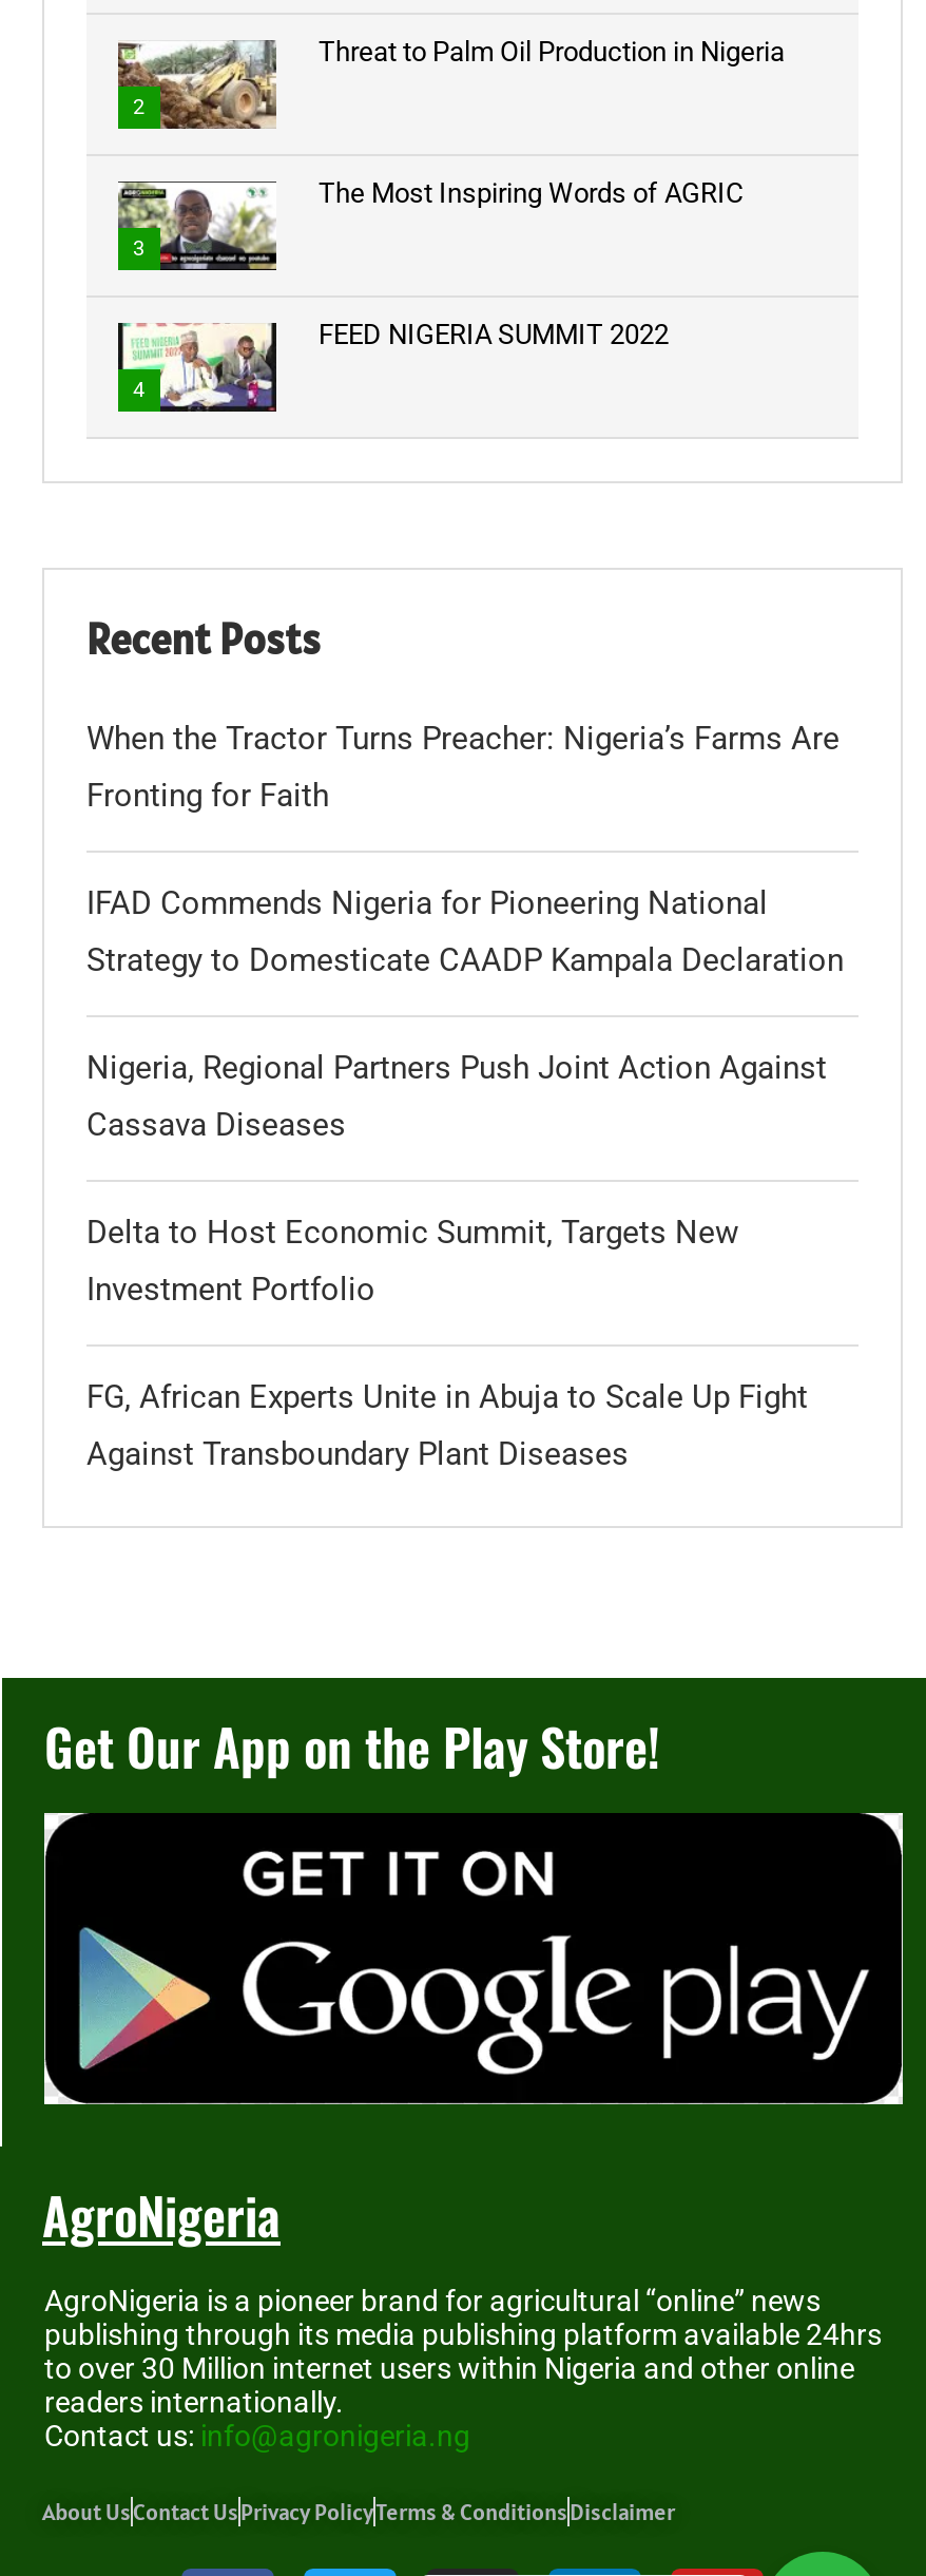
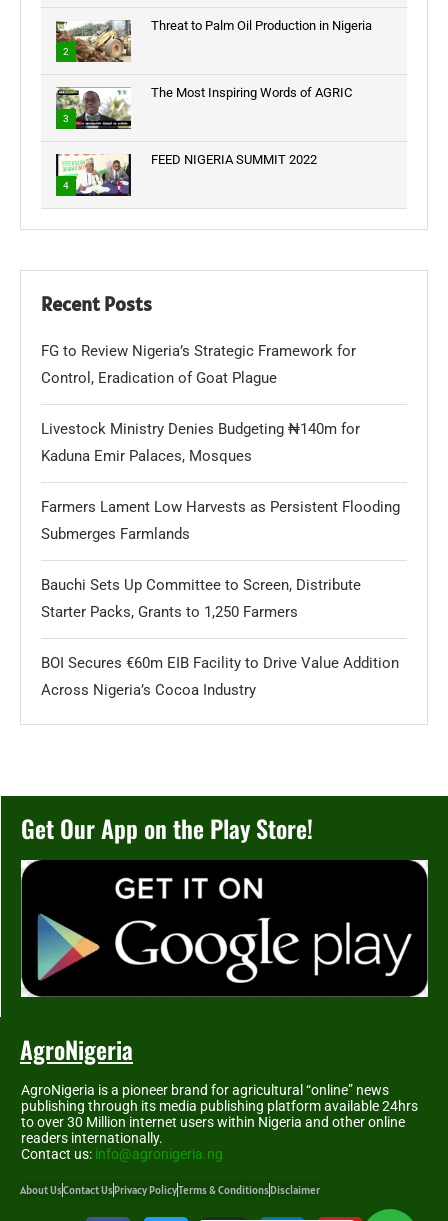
[86,721,840,759] When the Tractor Turns Preacher: Nigeria’s Farms Are -> [41,342,356,360] FG to Review Nigeria’s Strategic Framework for
[86,778,329,816] Fronting for Faith -> [41,369,277,387] Control, Eradication of Goat Plague
[86,885,768,923] IFAD Commends Nigeria for Pioneering National -> [41,420,360,438] Livestock Ministry Denies Budgeting ₦140m for
[86,942,844,980] Strategy to Domesticate CAADP Kampala Declaration -> [41,447,252,465] Kaduna Emir Palaces, Mosques
[86,1050,827,1088] Nigeria, Regional Partners Push Joint Action Against -> [41,498,400,516] Farmers Lament Low Harvests as Persistent Flooding
[86,1107,346,1145] Cassava Diseases -> [41,525,190,543] Submerges Farmlands
[86,1214,738,1252] Delta to Host Economic Summit, Targets New -> [41,576,361,594] Bauchi Sets Up Committee to Screen, Distribute
[86,1271,384,1309] Investment Portfolio -> [41,603,298,621] Starter Packs, Grants to 1,250 Farmers
[86,1379,808,1417] FG, African Experts Unite in Abuja to Scale Up Fight -> [41,654,399,672] BOI Secures €60m EIB Facility to Drive Value Addition
[86,1436,629,1474] Against Transboundary Plant Diseases -> [41,681,256,699] Across Nigeria’s Cocoa Industry

